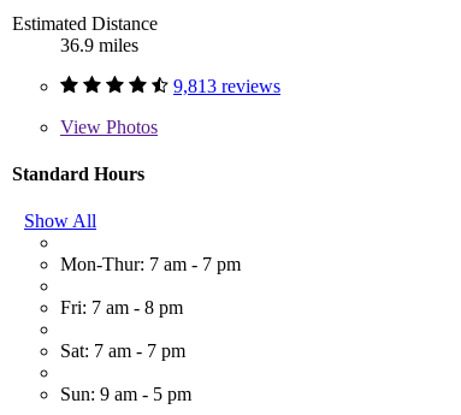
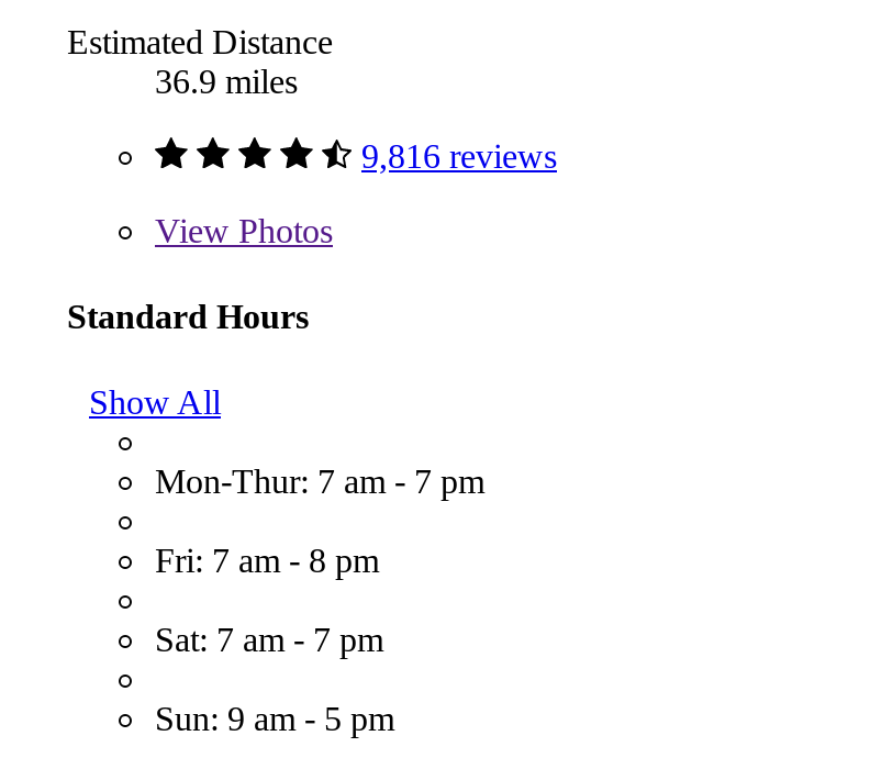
[173,75,280,96] 9,813 reviews -> [361,136,557,174] 9,816 reviews

